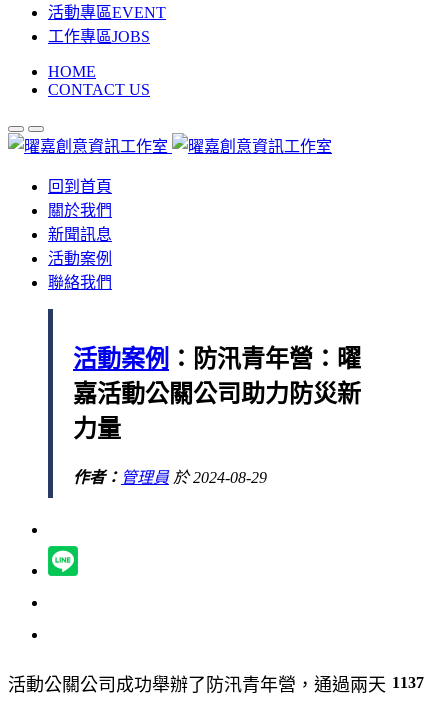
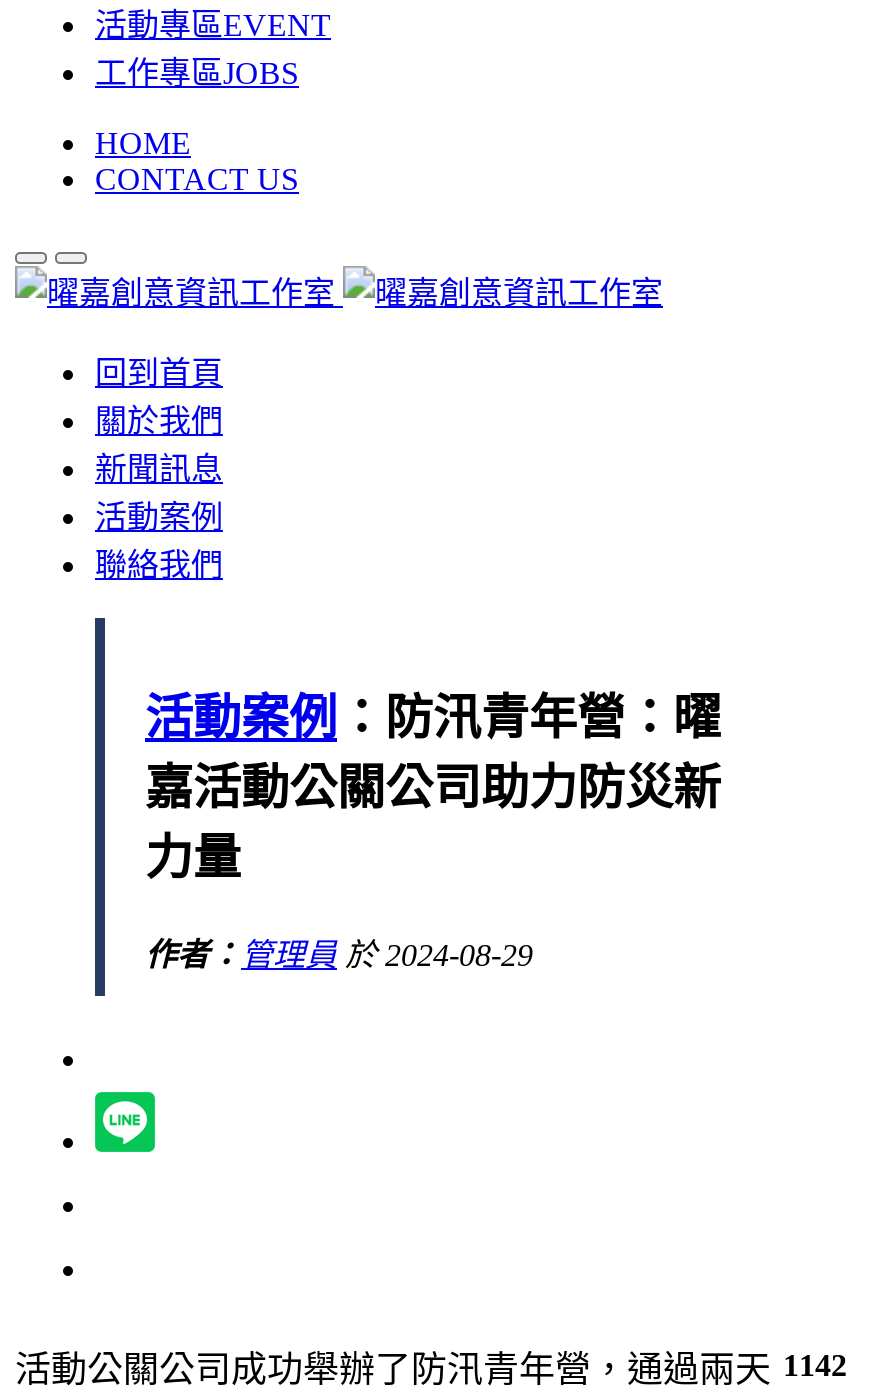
[8,674,424,695] 活動公關公司成功舉辦了防汛青年營，通過兩天 1137 -> [15,1348,847,1390] 活動公關公司成功舉辦了防汛青年營，通過兩天 1142

